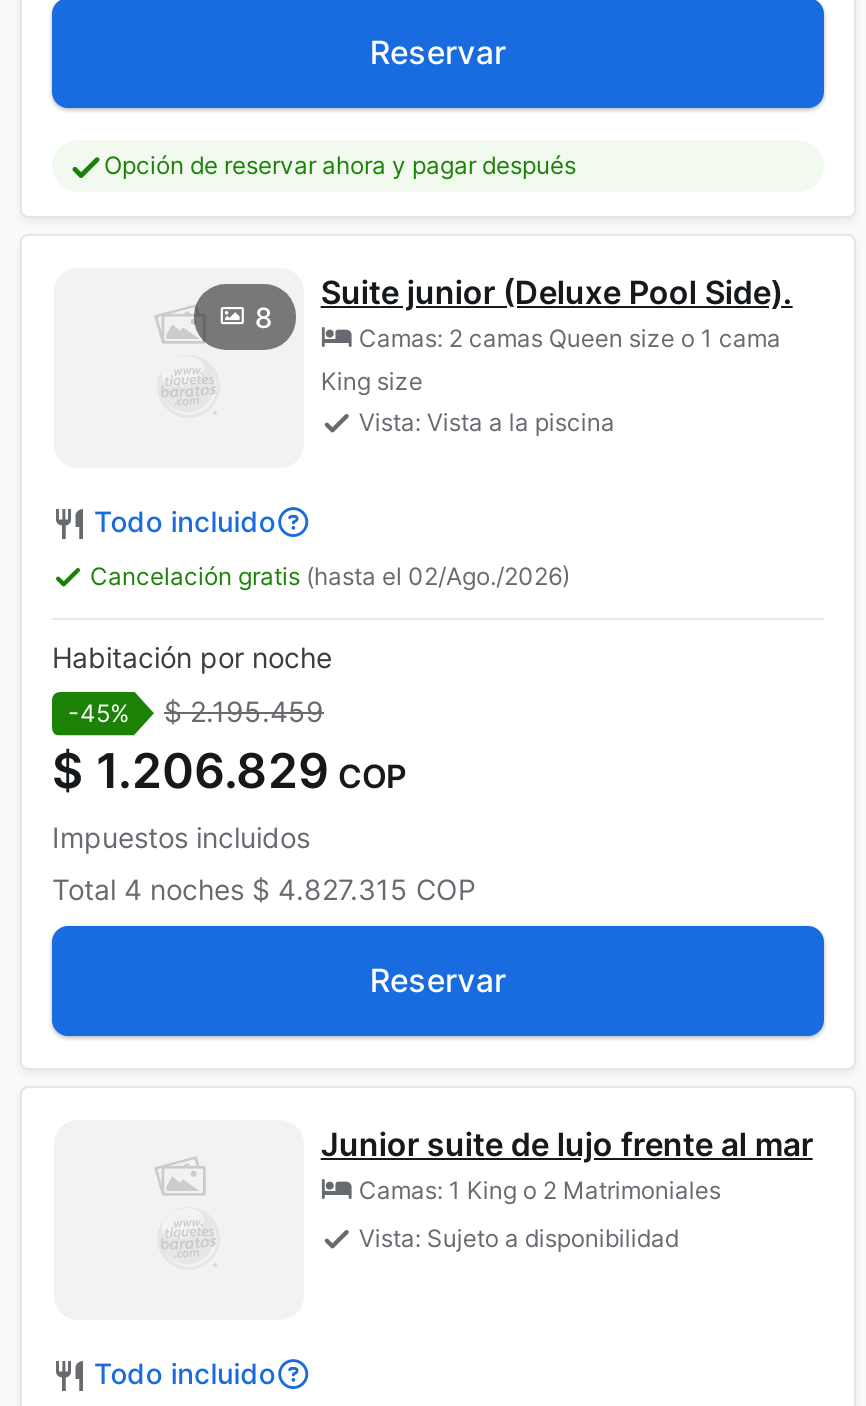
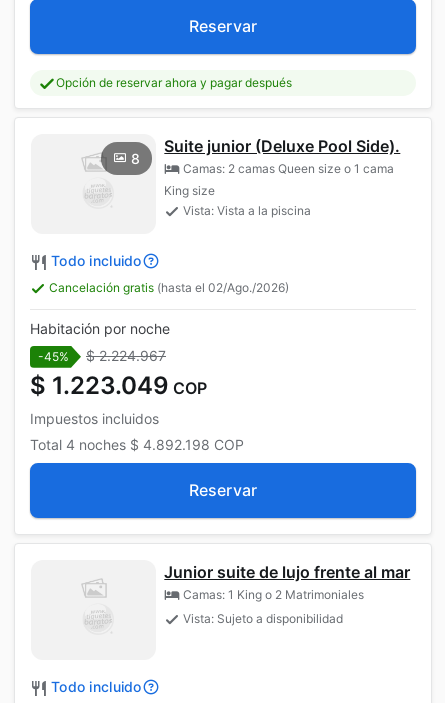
[68,693,324,727] -45% $ 2.195.459 -> [38,347,166,364] -45% $ 2.224.967
[52,741,406,799] $ 1.206.829 COP -> [30,371,207,400] $ 1.223.049 COP
[52,871,476,905] Total 4 noches $ 4.827.315 COP -> [30,436,244,453] Total 4 noches $ 4.892.198 COP

